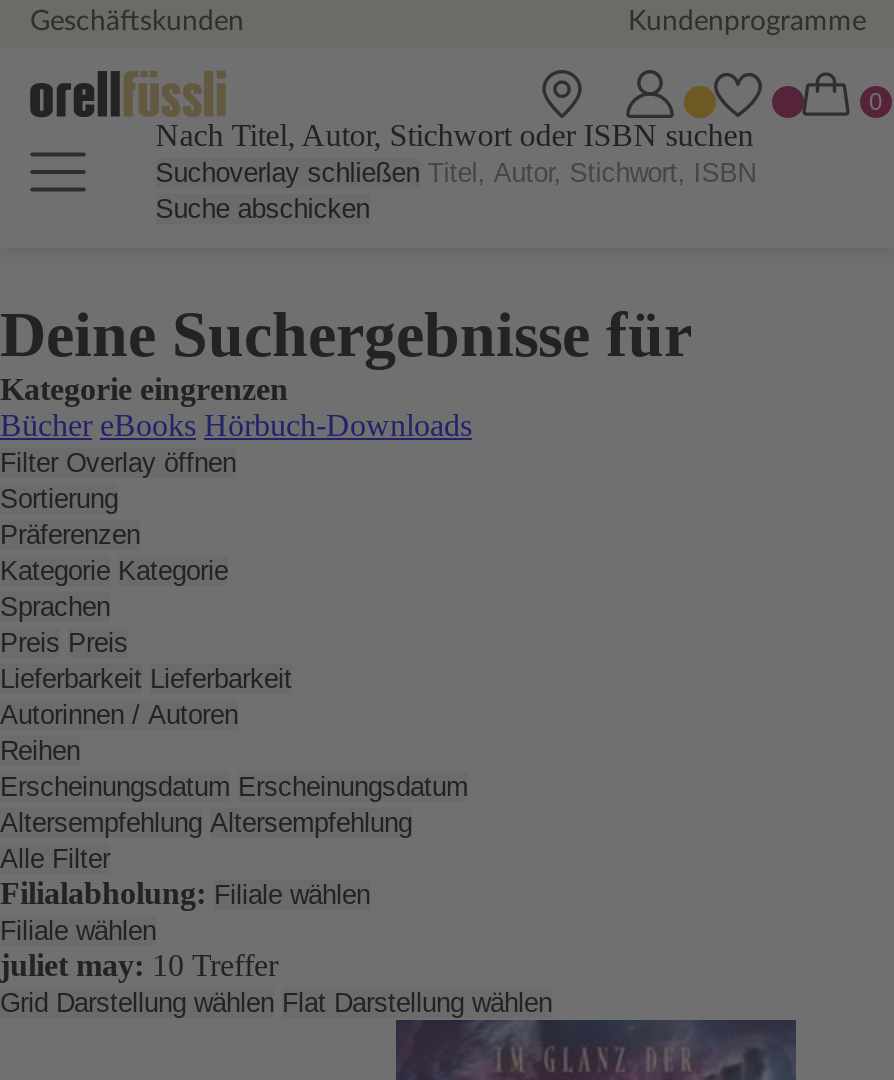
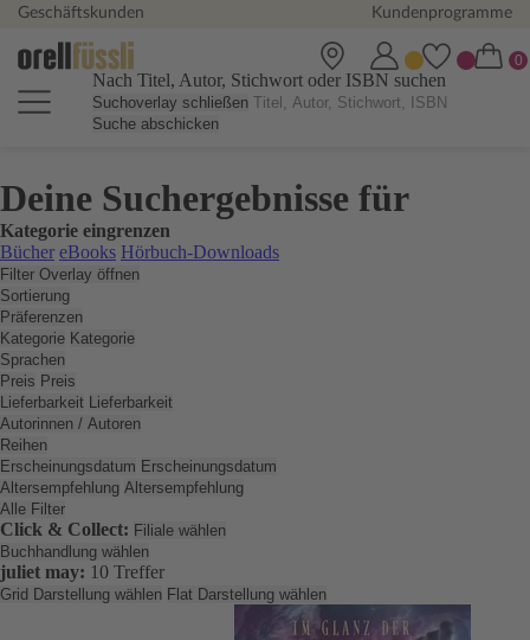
[0,876,370,946] Filialabholung: Filiale wählen | Filiale wählen -> [0,519,226,561] Click & Collect: Filiale wählen | Buchhandlung wählen

